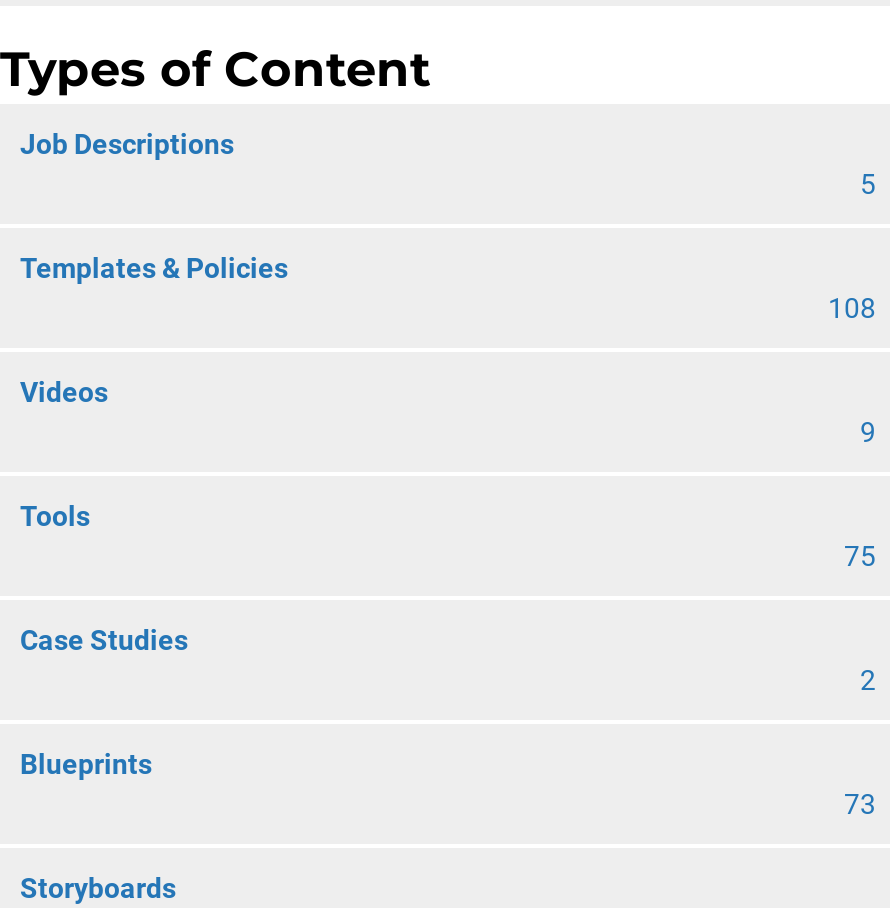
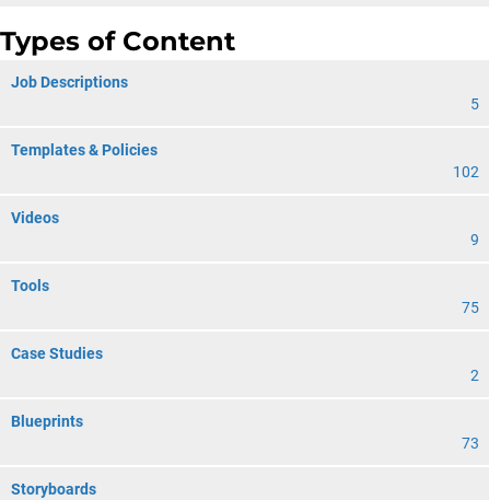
[828,292,876,324] 108 -> [453,163,479,181] 102

